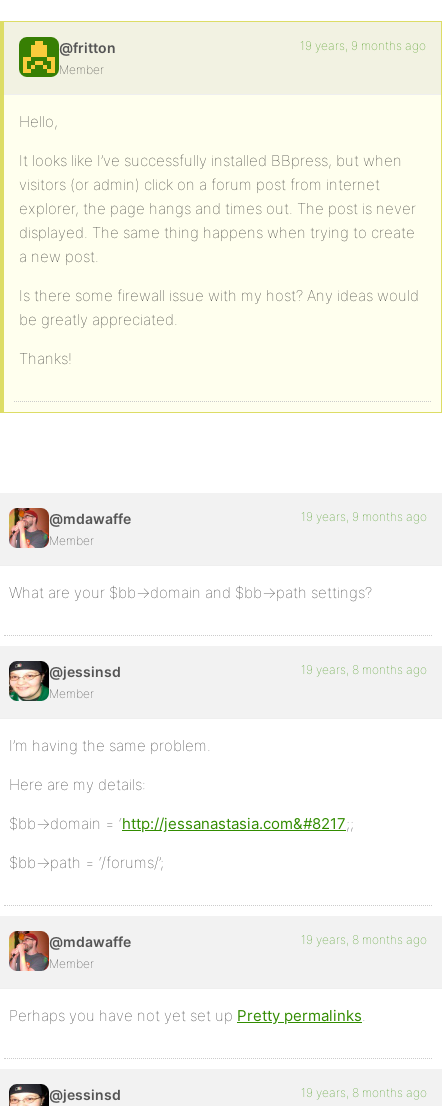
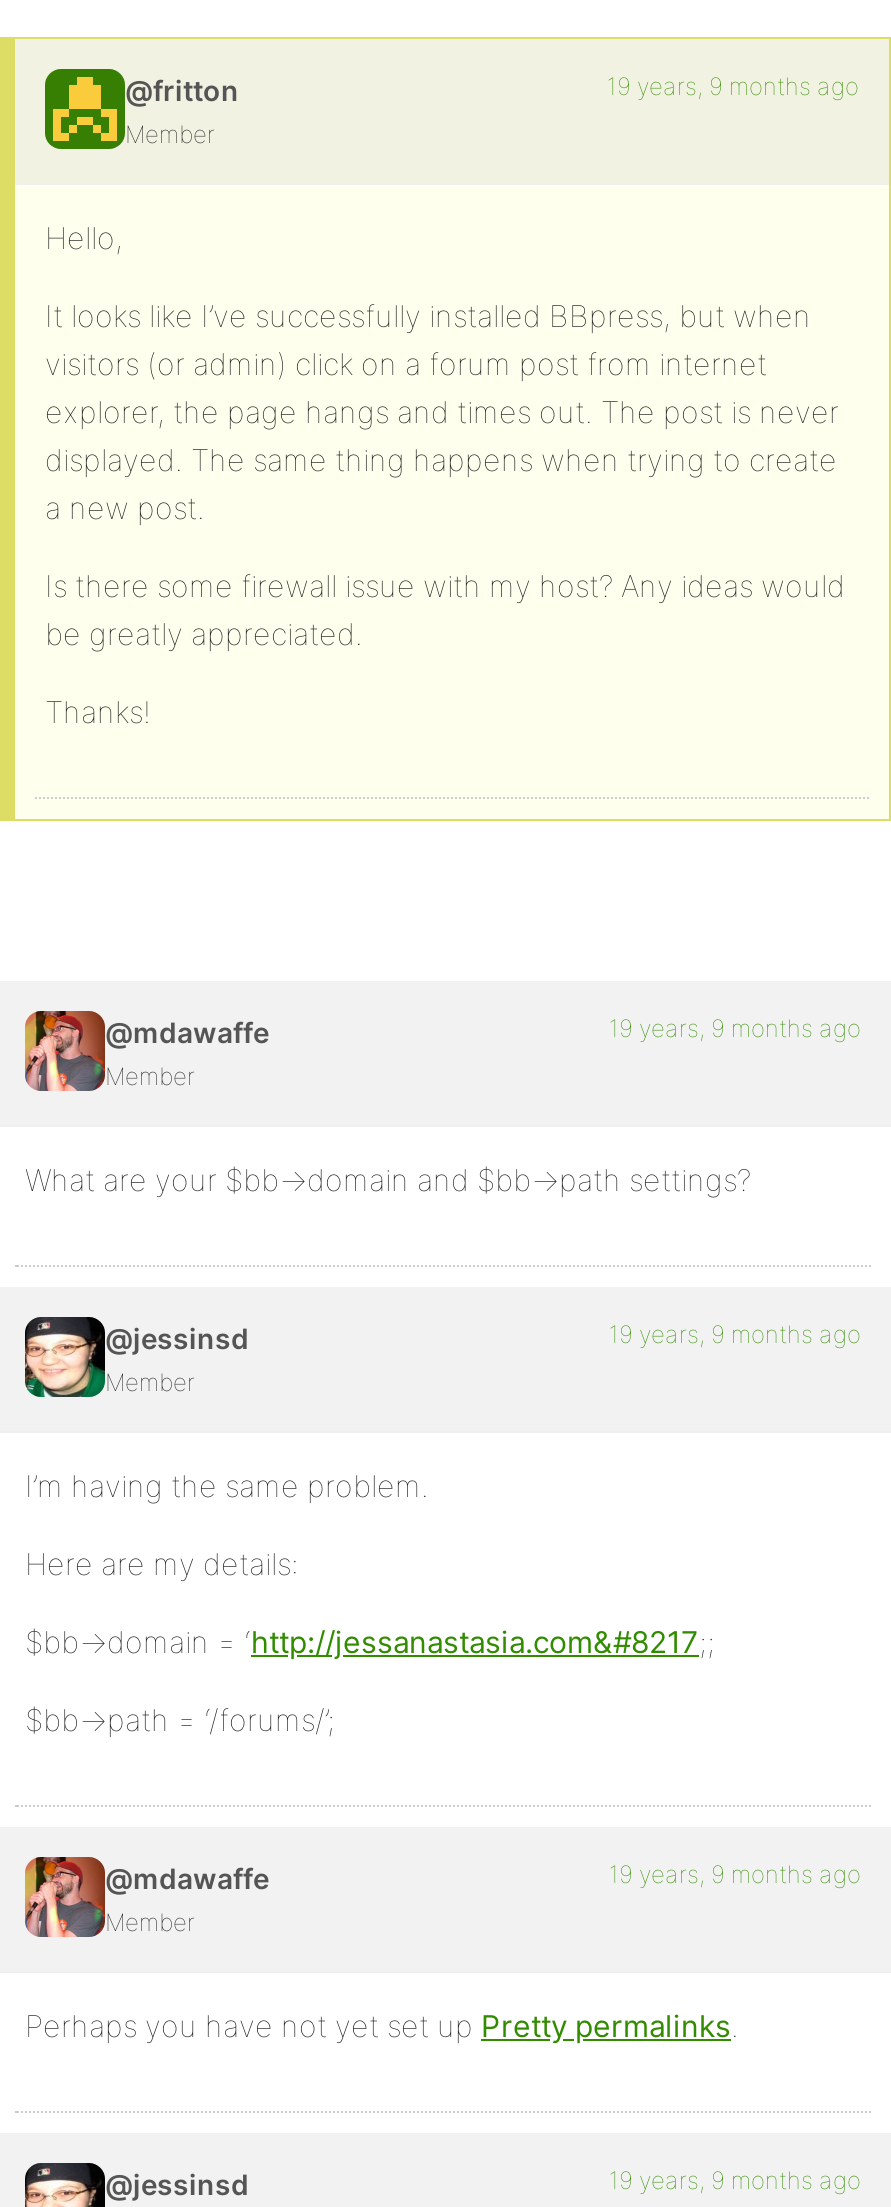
[301,662,427,677] 19 years, 8 months ago -> [609,1319,861,1349] 19 years, 9 months ago
[301,932,427,947] 19 years, 8 months ago -> [609,1859,861,1889] 19 years, 9 months ago
[301,1085,427,1100] 19 years, 8 months ago -> [609,2165,861,2195] 19 years, 9 months ago

